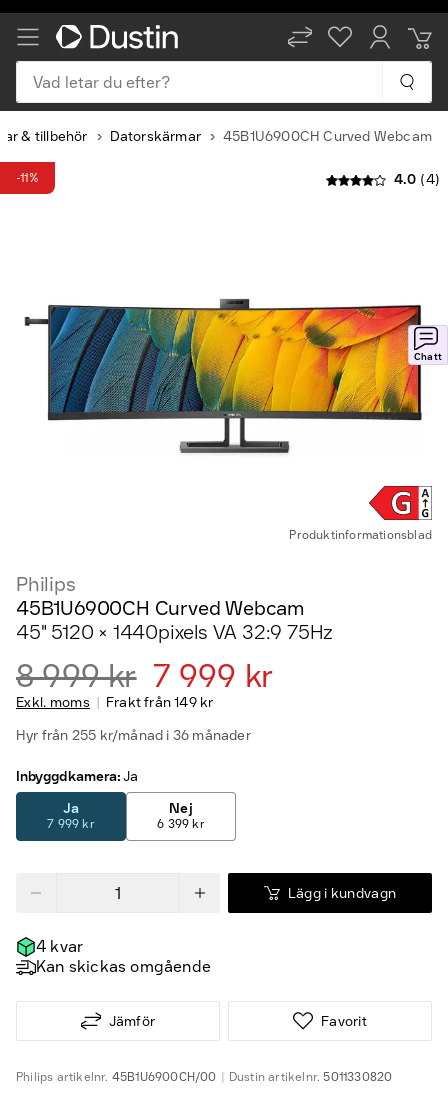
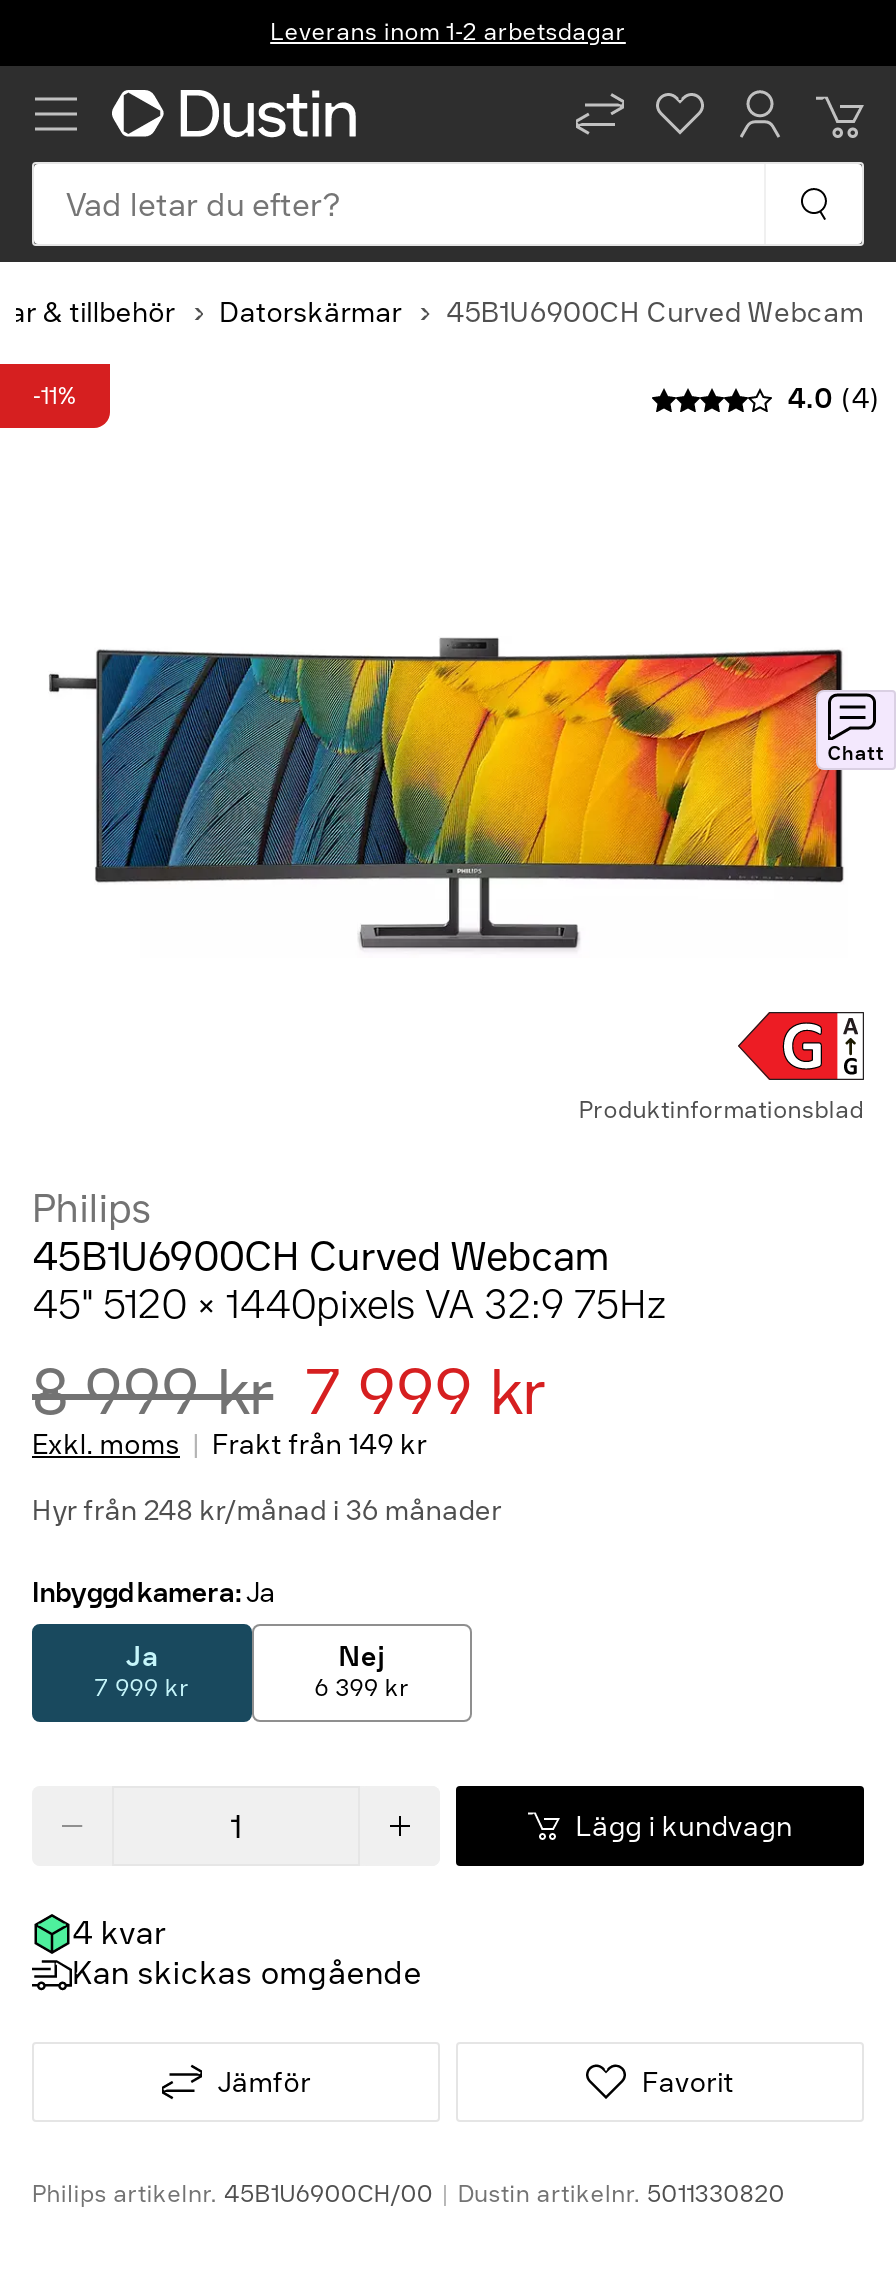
none -> [270,18,626,46] Leverans inom 1-2 arbetsdagar
[16,727,251,744] Hyr från 255 kr/månad i 36 månader -> [32,1495,502,1529] Hyr från 248 kr/månad i 36 månader

